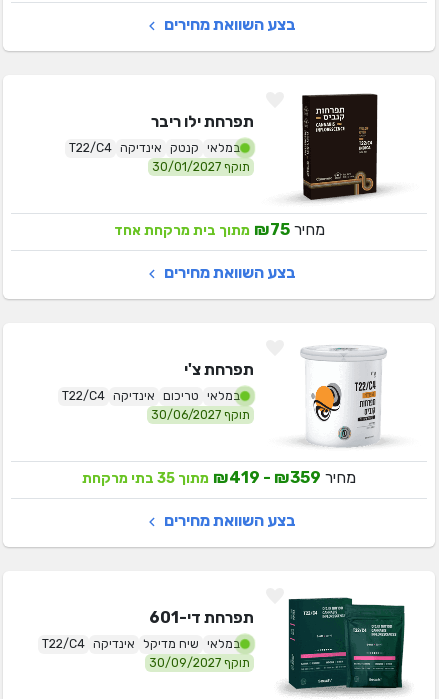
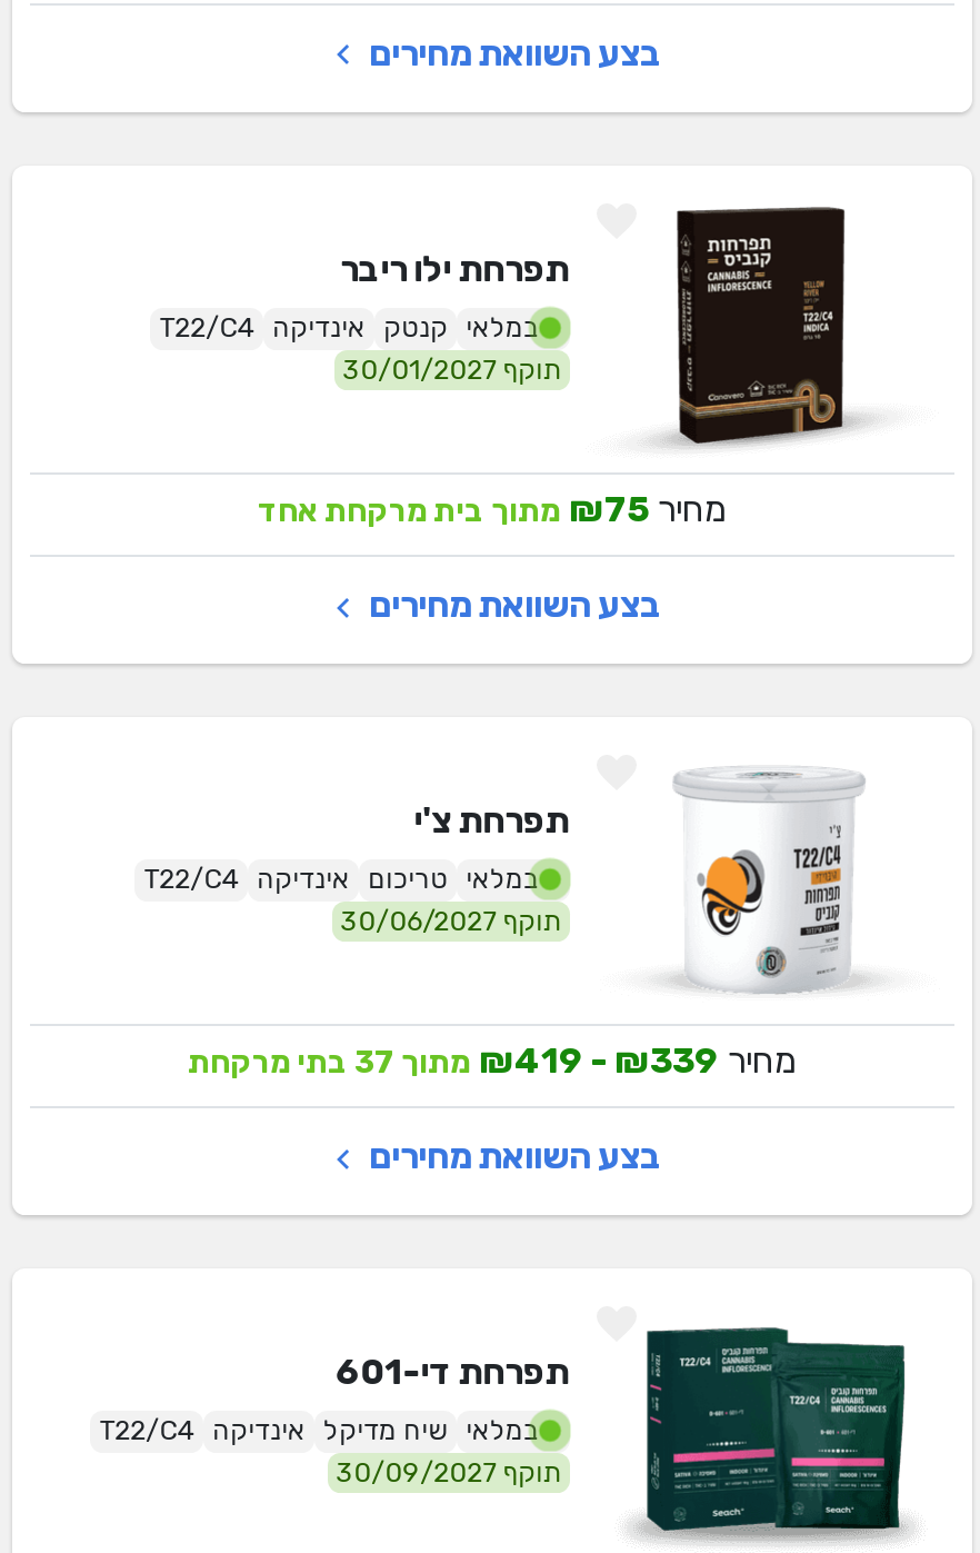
[82,468,356,487] מחיר ₪359 - ₪419 מתוך 35 בתי מרקחת -> [188,1039,797,1081] מחיר ₪339 - ₪419 מתוך 37 בתי מרקחת

